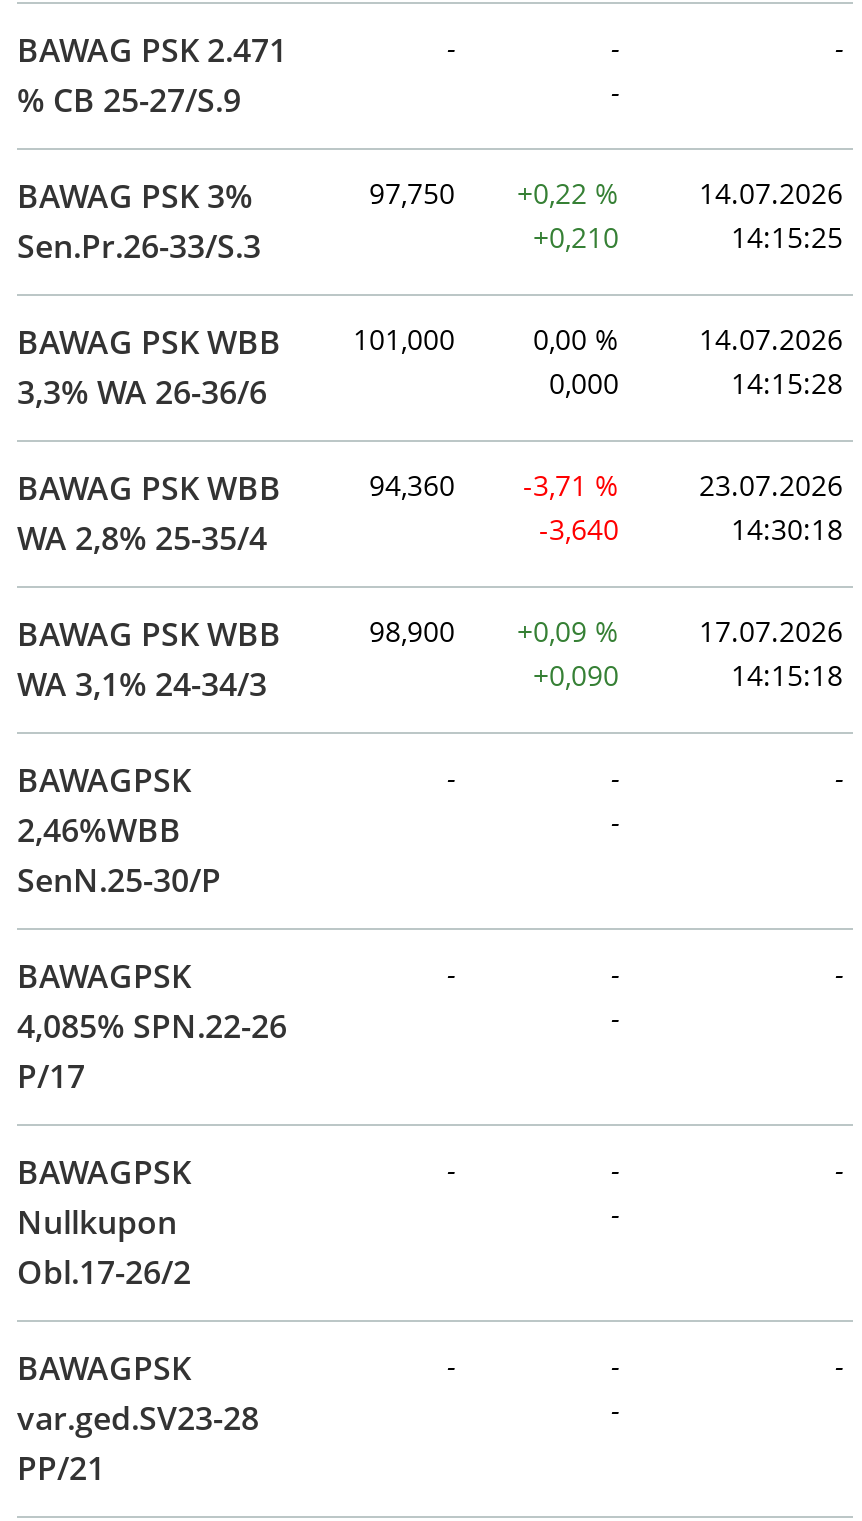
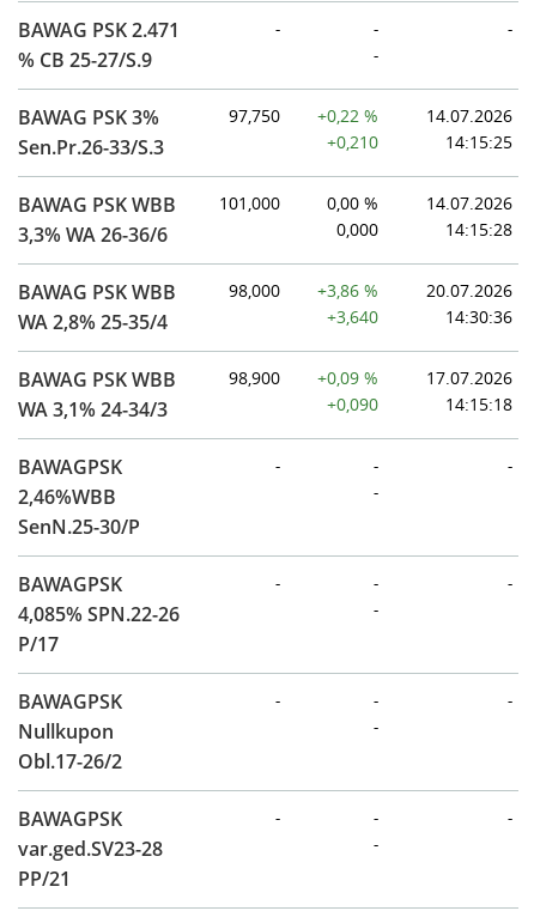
[369,467,455,505] 94,360 -> [229,279,280,302] 98,000
[523,467,619,505] -3,71 % -> [317,279,378,302] +3,86 %
[699,467,843,505] 23.07.2026 -> [426,279,512,302] 20.07.2026
[539,511,619,549] -3,640 -> [327,306,378,328] +3,640
[731,511,843,549] 14:30:18 -> [445,306,512,328] 14:30:36

